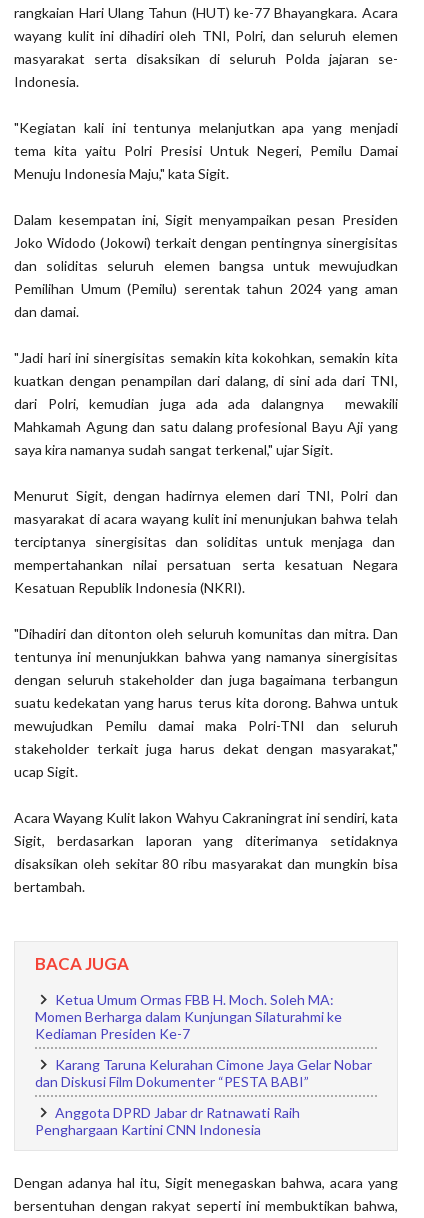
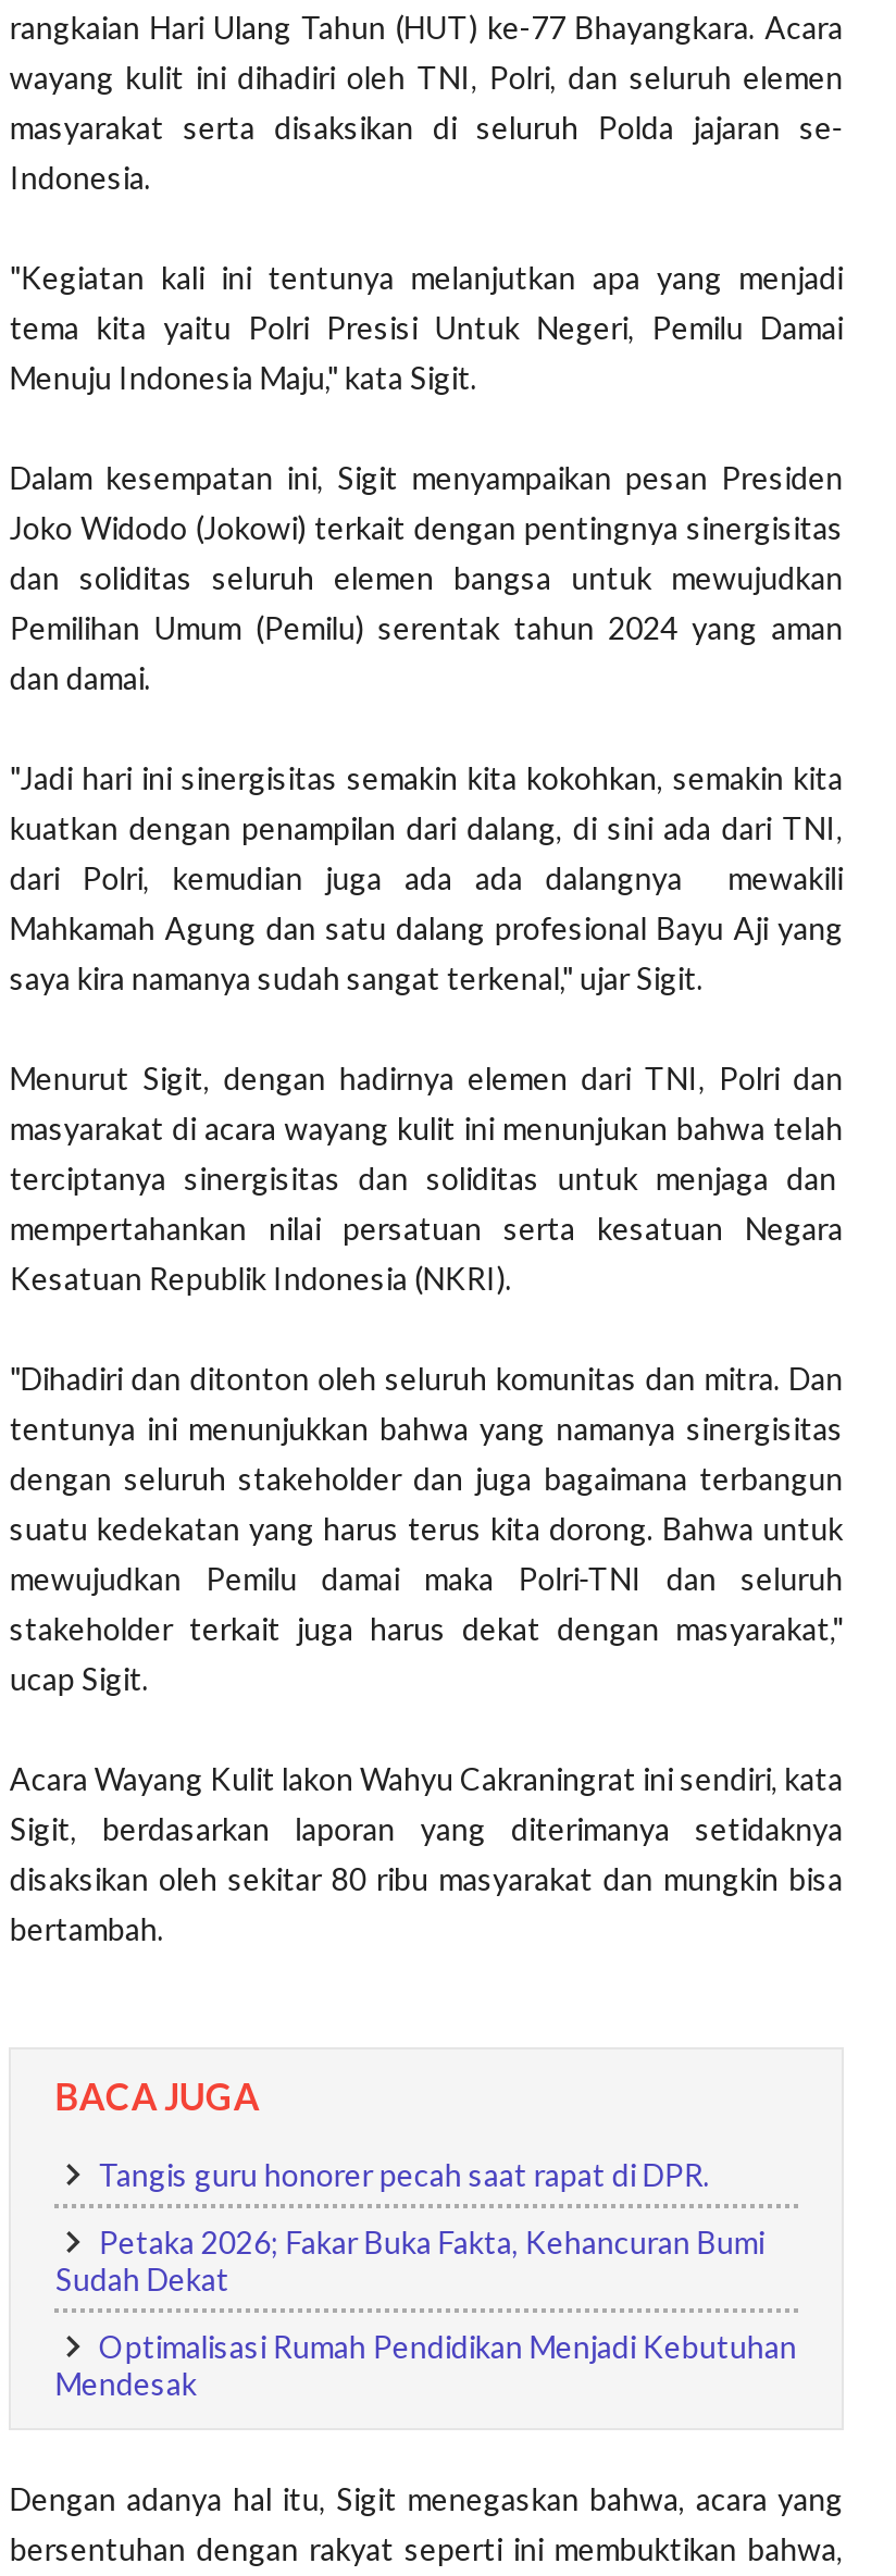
[35,991,342,1042] Ketua Umum Ormas FBB H. Moch. Soleh MA: | Momen Berharga dalam Kunjungan Silaturahmi ke | Kediaman Presiden Ke-7 -> [99,2156,710,2193] Tangis guru honorer pecah saat rapat di DPR.
[35,1056,372,1090] Karang Taruna Kelurahan Cimone Jaya Gelar Nobar | dan Diskusi Film Dokumenter “PESTA BABI” -> [55,2224,764,2298] Petaka 2026; Fakar Buka Fakta, Kehancuran Bumi | Sudah Dekat
[35,1104,300,1138] Anggota DPRD Jabar dr Ratnawati Raih | Penghargaan Kartini CNN Indonesia -> [55,2328,797,2402] Optimalisasi Rumah Pendidikan Menjadi Kebutuhan | Mendesak

